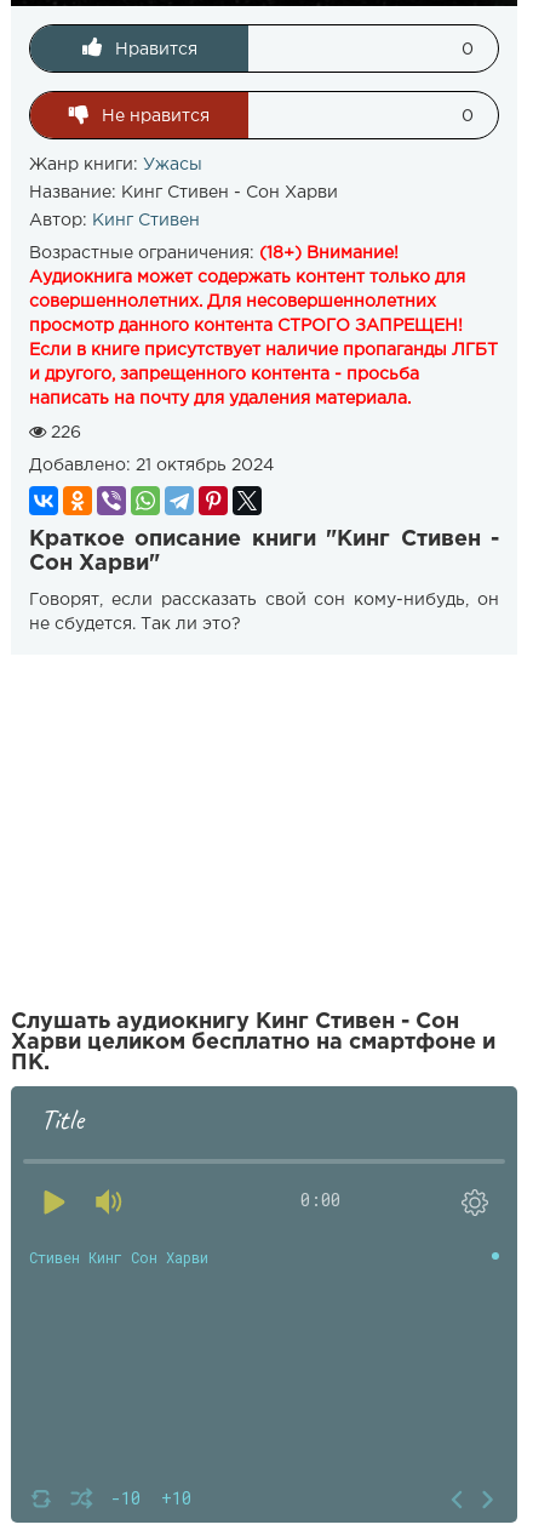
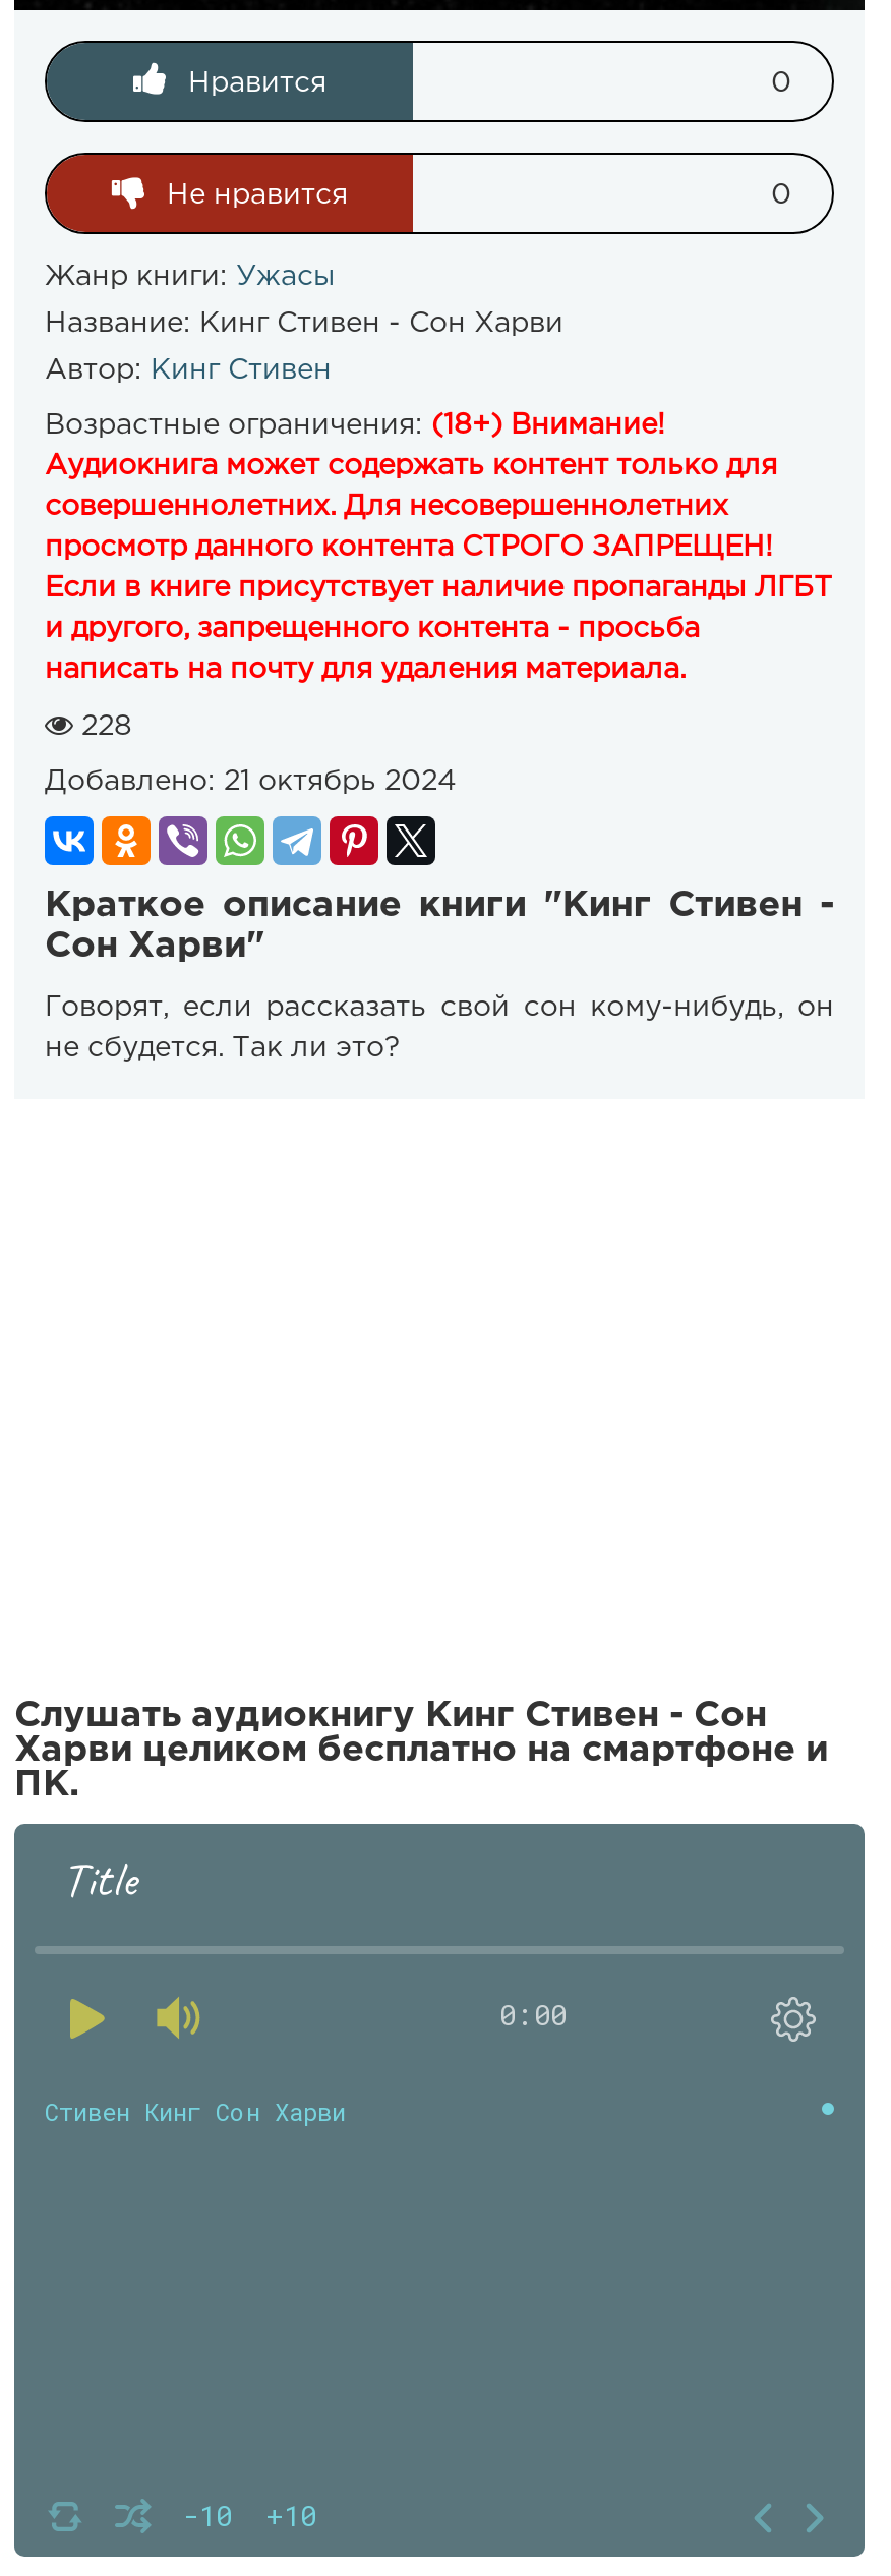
[46,425,81,440] 226 -> [73,714,132,739] 228

